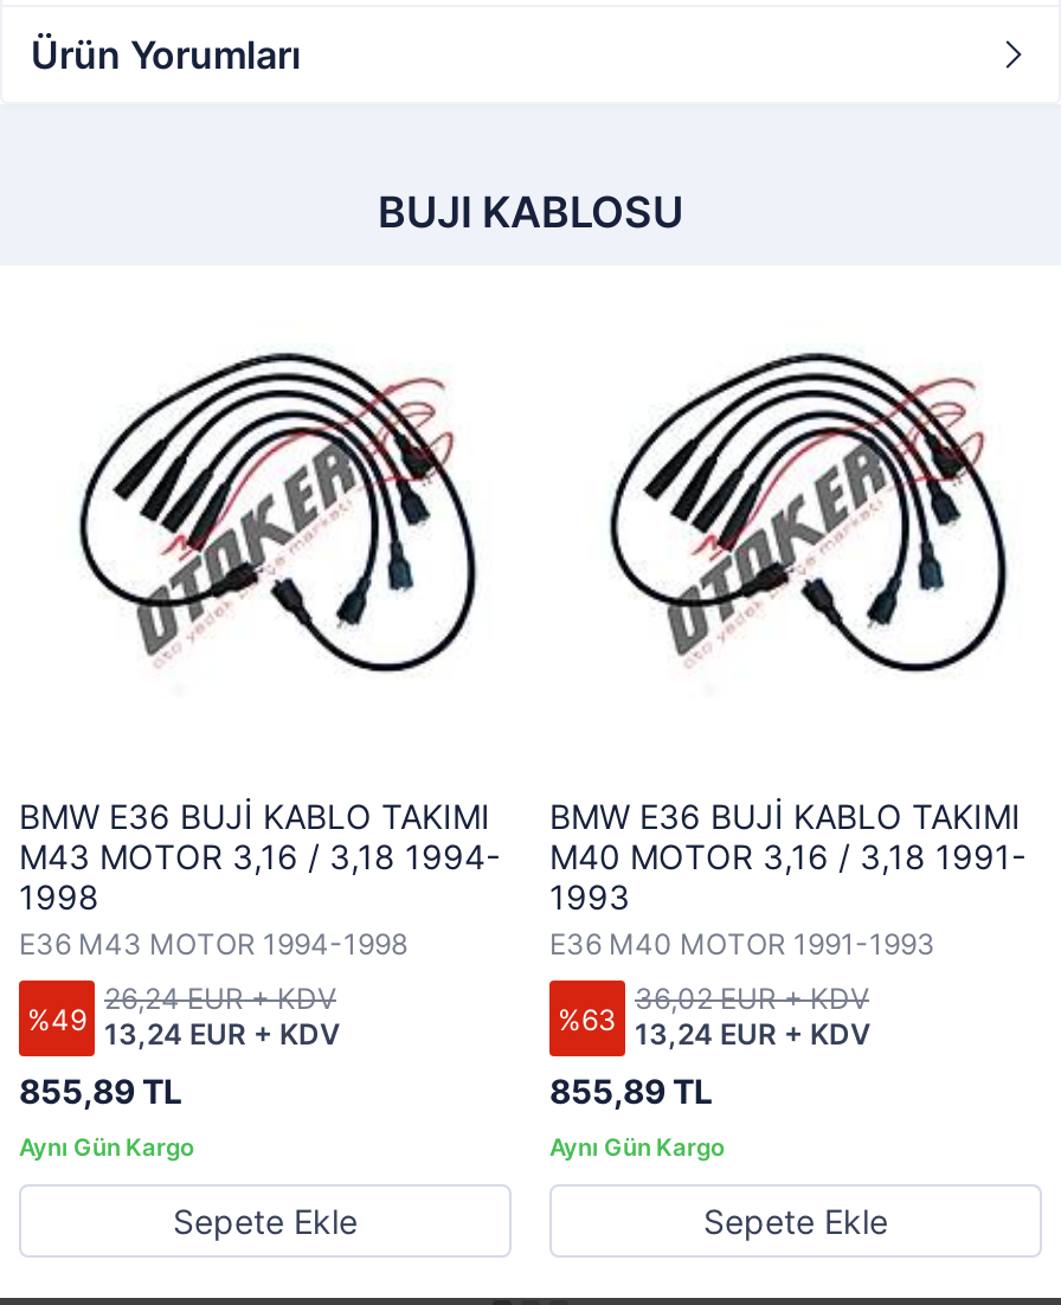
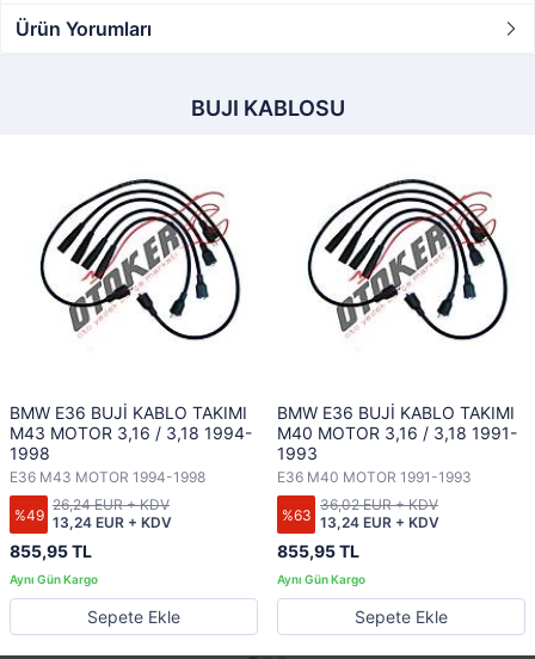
[19,1071,182,1111] 855,89 TL -> [10,541,92,561] 855,95 TL
[549,1071,713,1111] 855,89 TL -> [277,541,359,561] 855,95 TL

